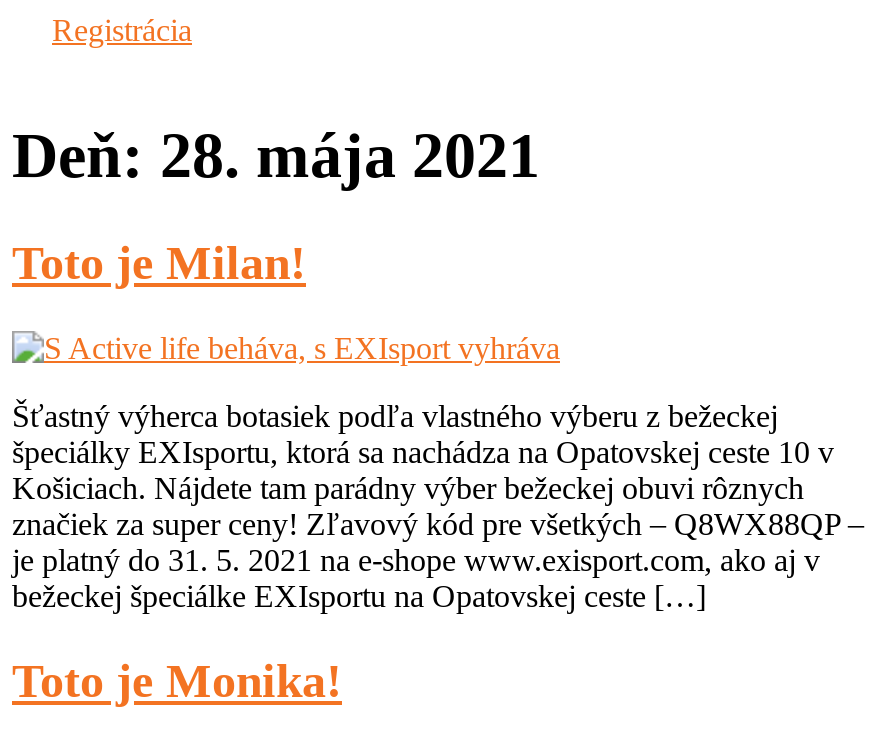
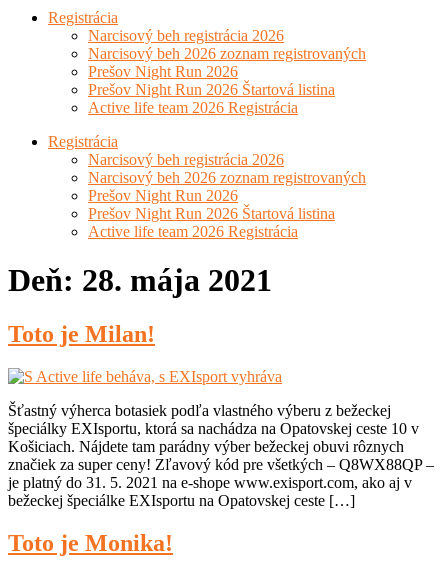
none -> [48,27,366,240] Narcisový beh registrácia 2026 | Narcisový beh 2026 zoznam registrovaných | Prešov Night Run 2026 | Prešov Night Run 2026 Štartová listina | Active life team 2026 Registrácia | Registrácia | Narcisový beh registrácia 2026 | Narcisový beh 2026 zoznam registrovaných | Prešov Night Run 2026 | Prešov Night Run 2026 Štartová listina | Active life team 2026 Registrácia

